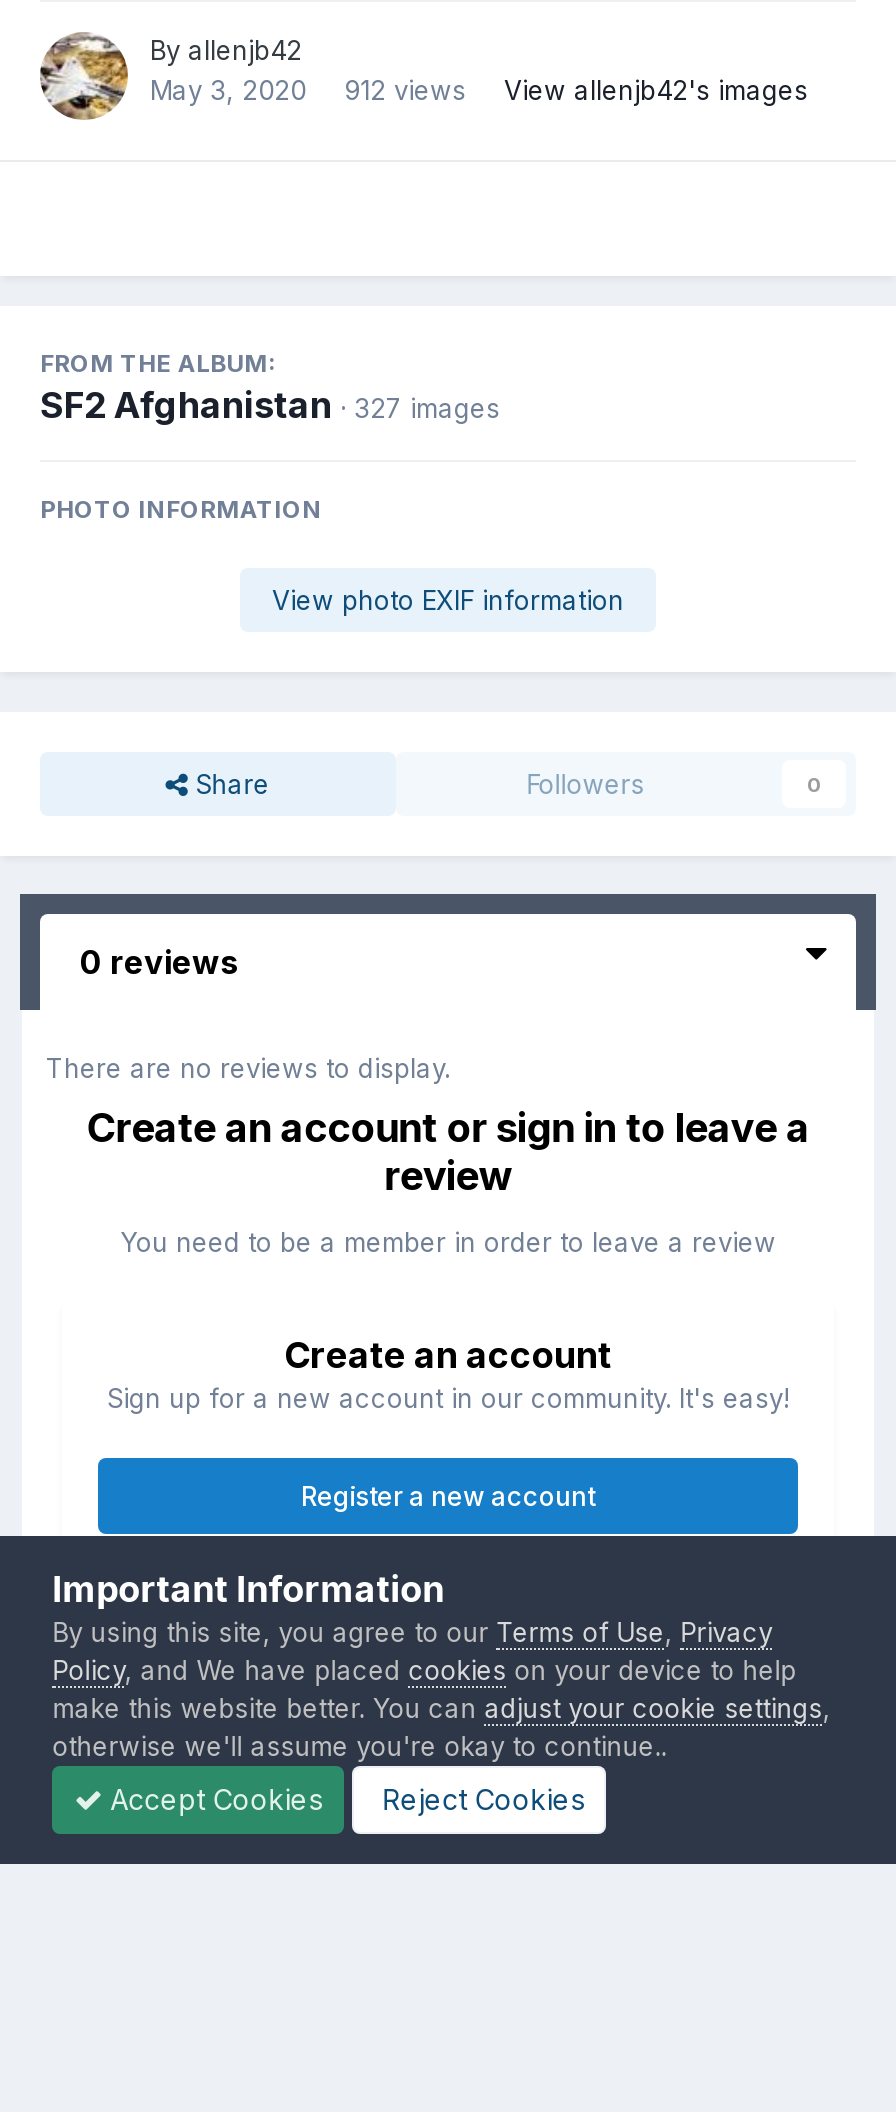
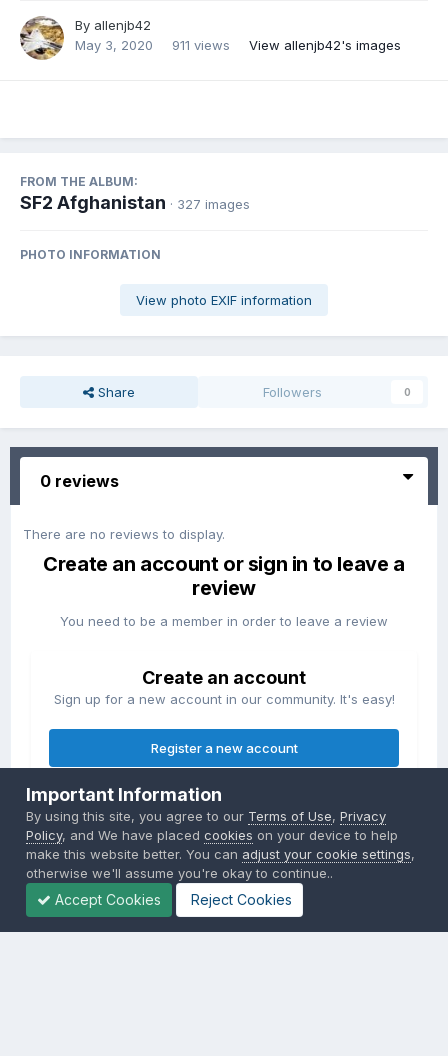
[150,74,808,106] May 3, 2020 912 views View allenjb42's images -> [75,37,401,53] May 3, 2020 911 views View allenjb42's images

